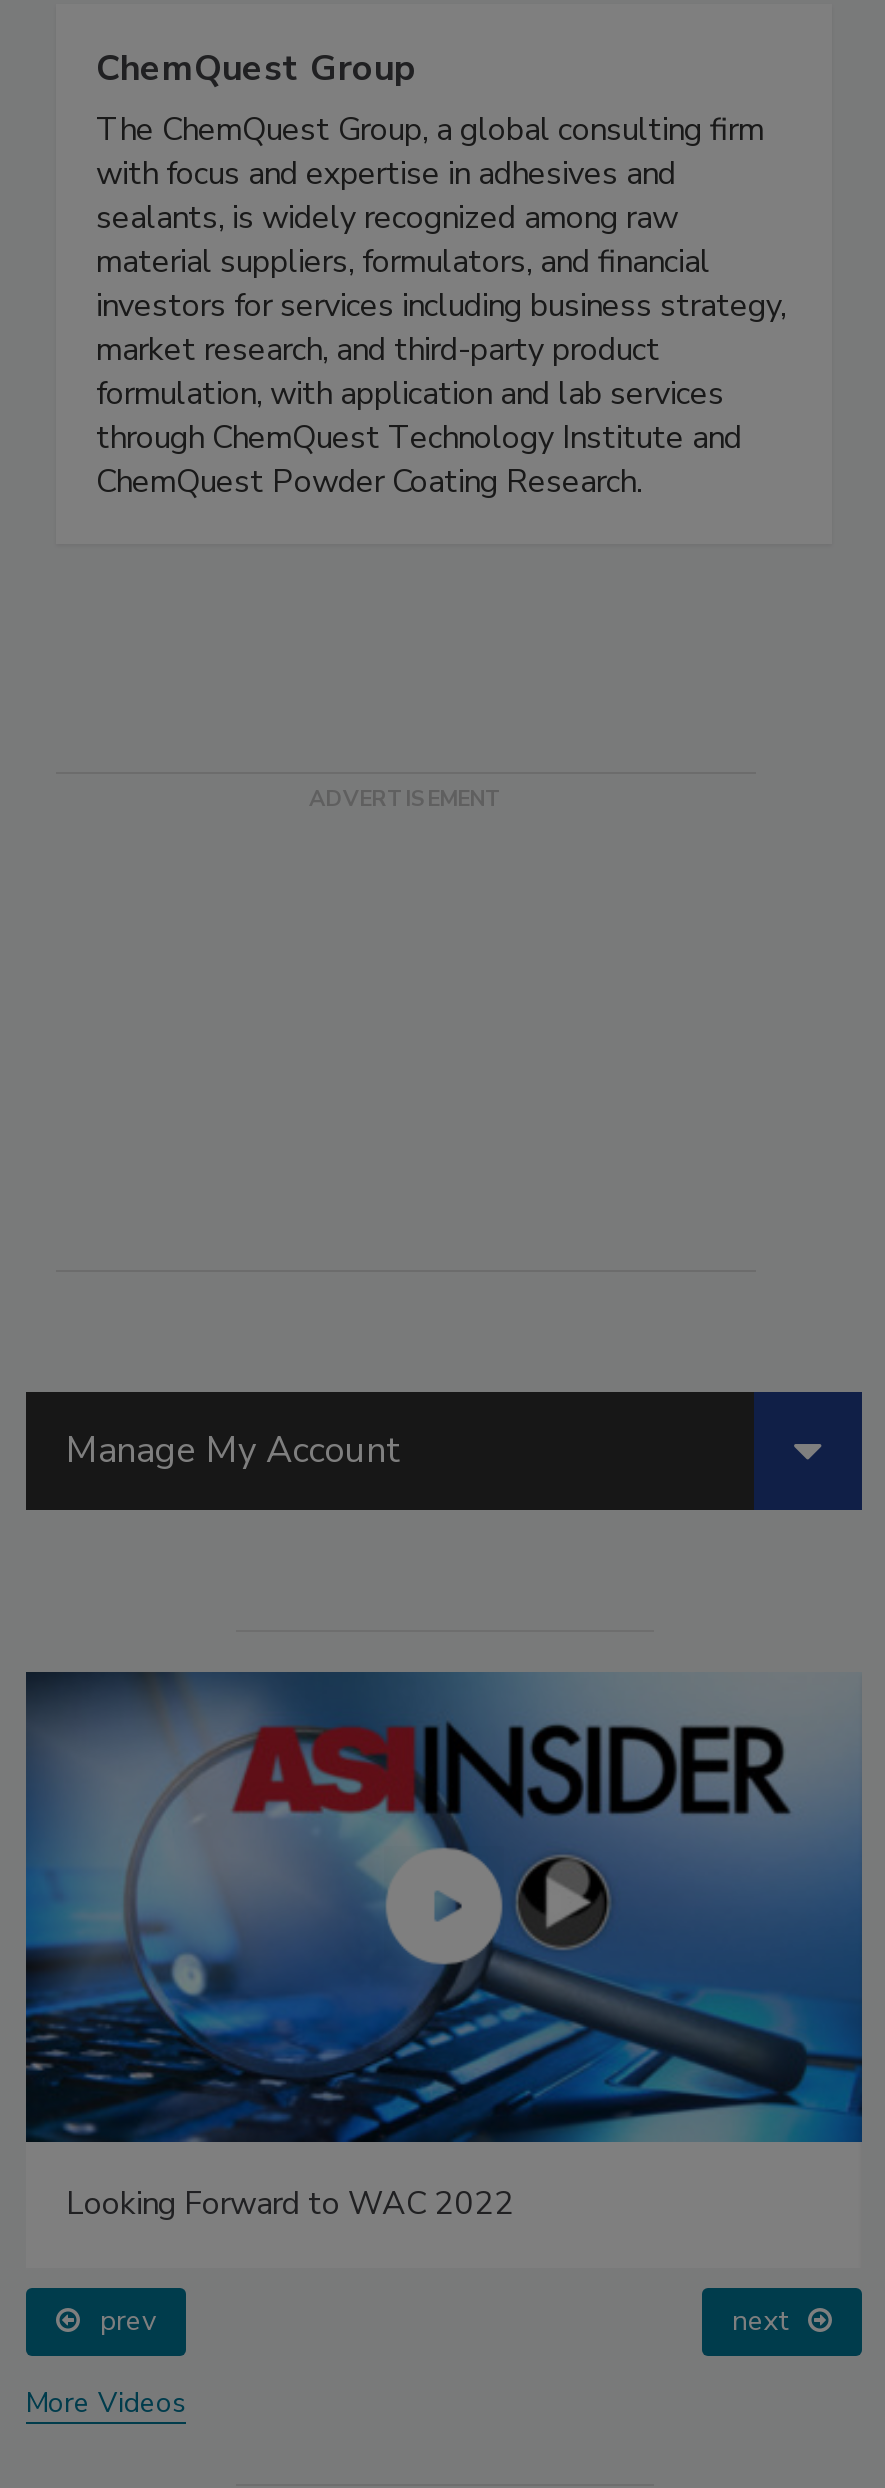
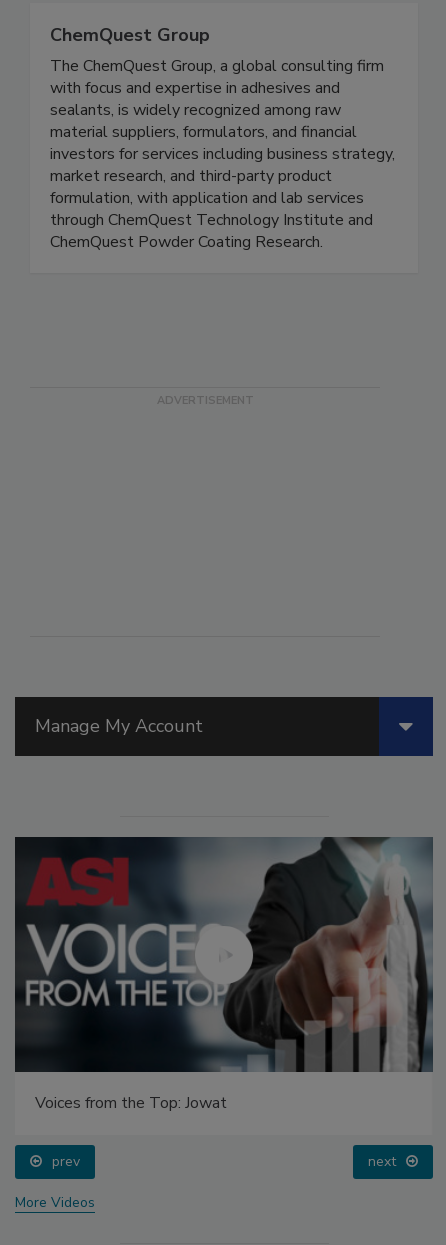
[24,1670,864,2227] [image] | Looking Forward to WAC 2022 -> [14,836,434,1114] [image] | Voices from the Top: Jowat

